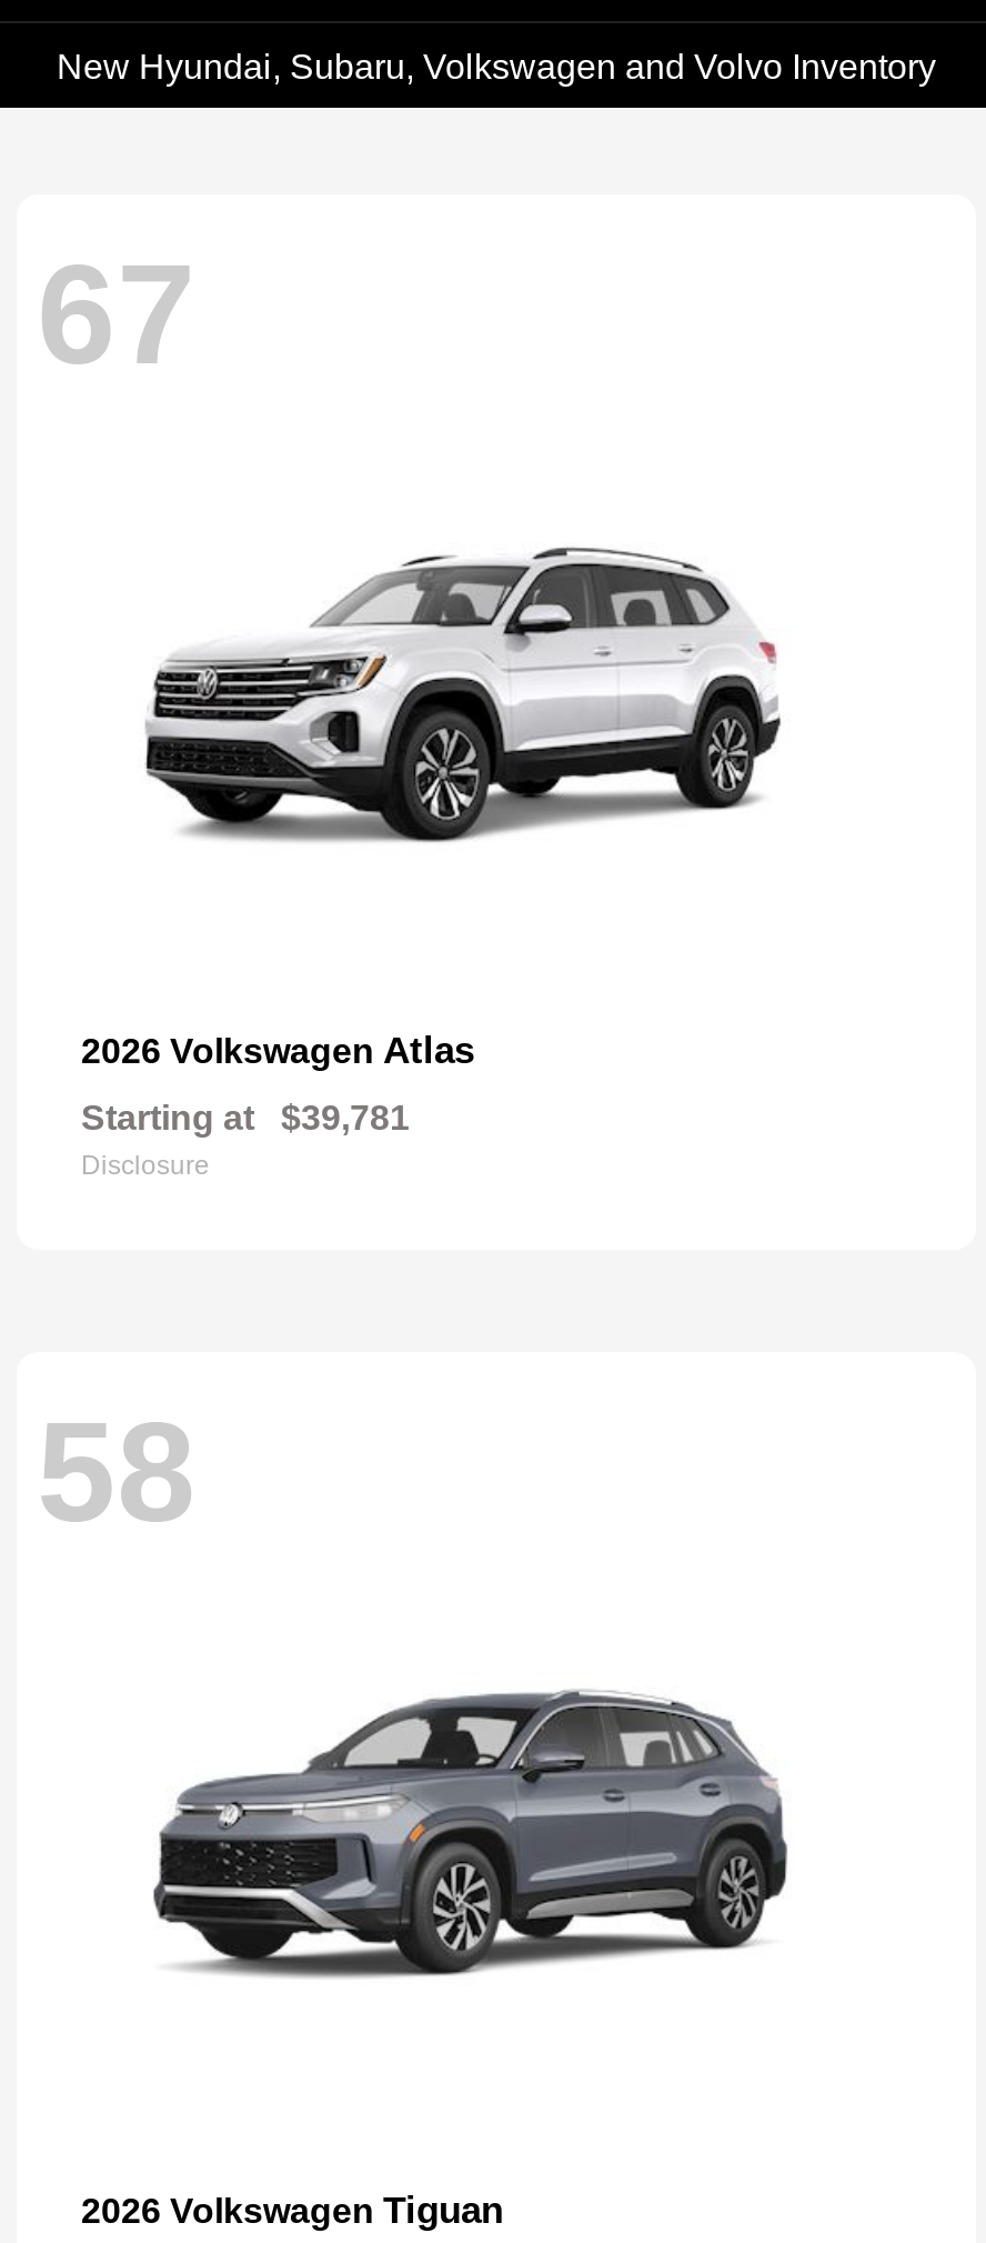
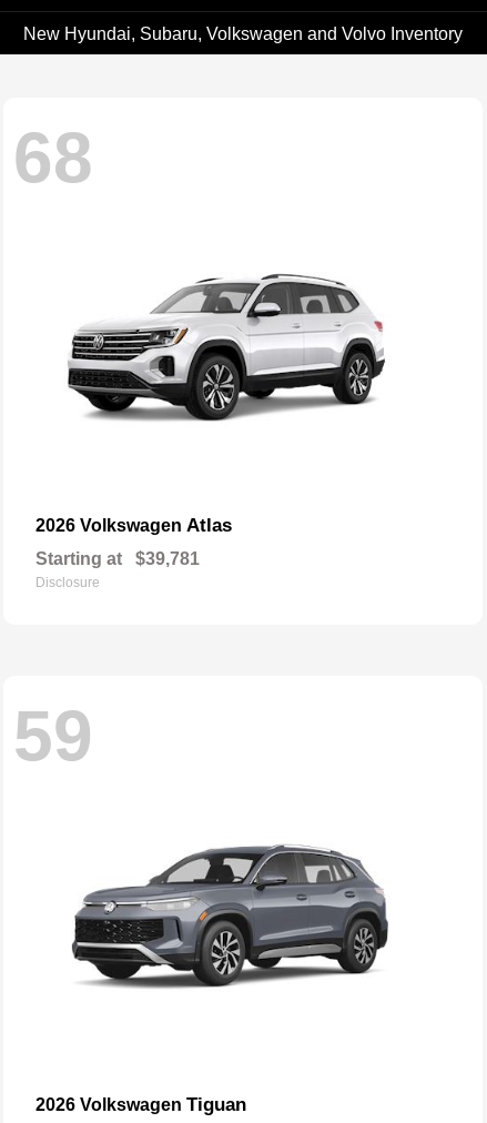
[37,234,197,394] 67 -> [13,117,93,197] 68
[37,1392,197,1552] 58 -> [13,696,93,776] 59

